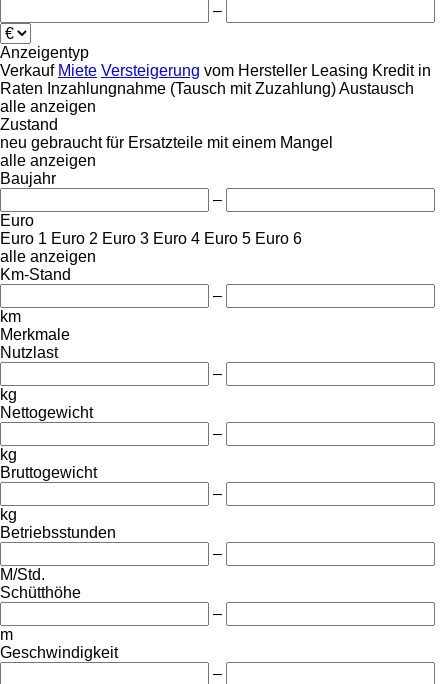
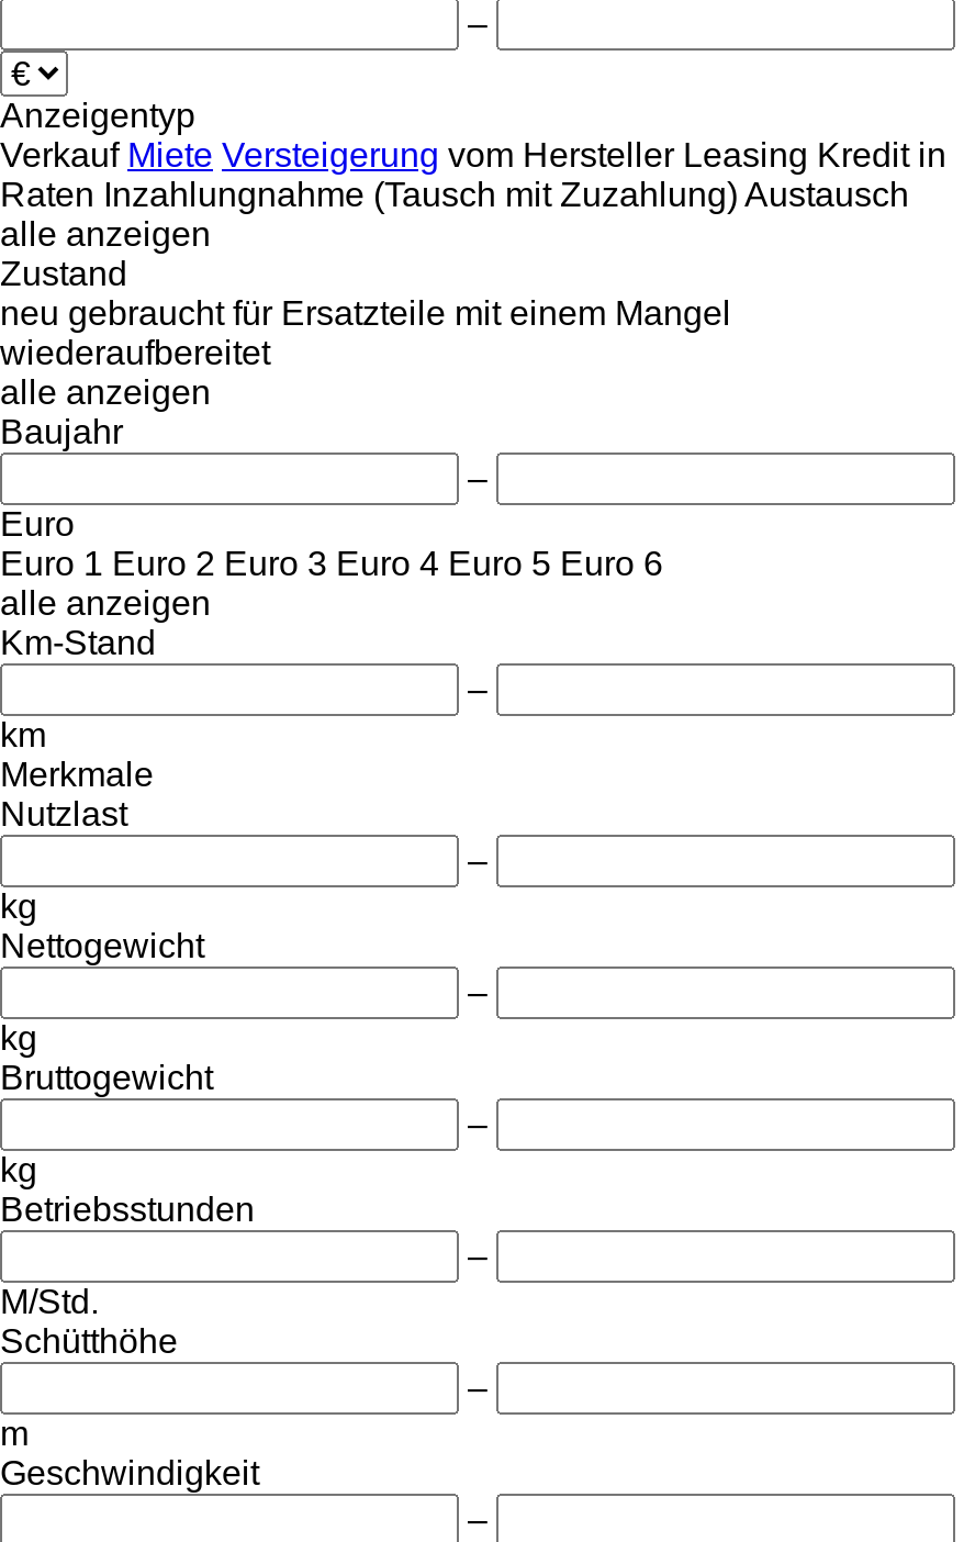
none -> [0,334,270,371] wiederaufbereitet

